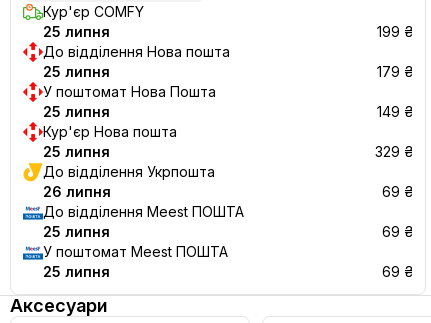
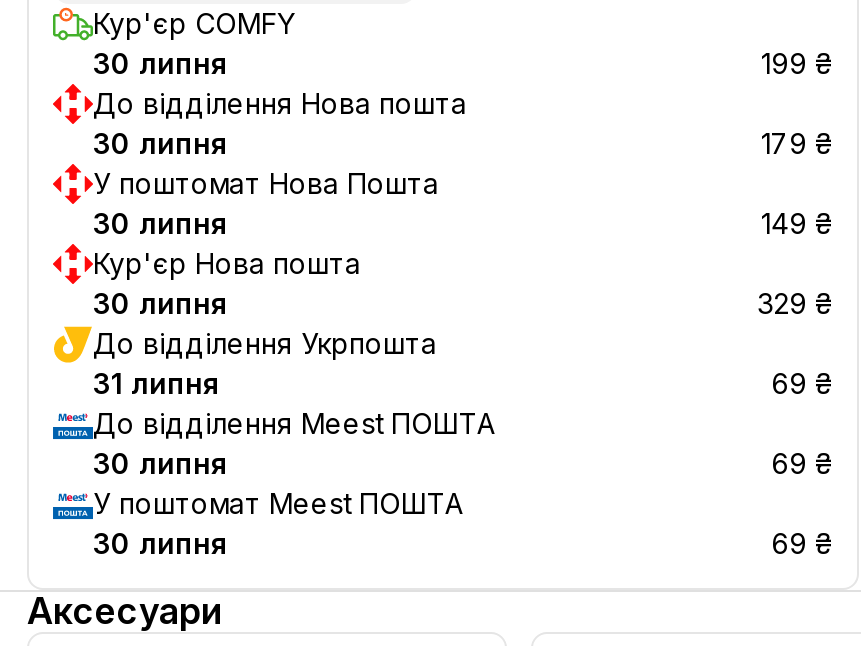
[43,23,110,40] 25 липня -> [93,47,229,81] 30 липня
[43,63,110,80] 25 липня -> [93,127,229,161] 30 липня
[43,103,110,120] 25 липня -> [93,207,229,241] 30 липня
[43,143,110,160] 25 липня -> [93,287,229,321] 30 липня
[43,183,111,200] 26 липня -> [93,367,221,401] 31 липня
[43,223,110,240] 25 липня -> [93,447,229,481] 30 липня
[43,263,110,280] 25 липня -> [93,527,229,561] 30 липня

